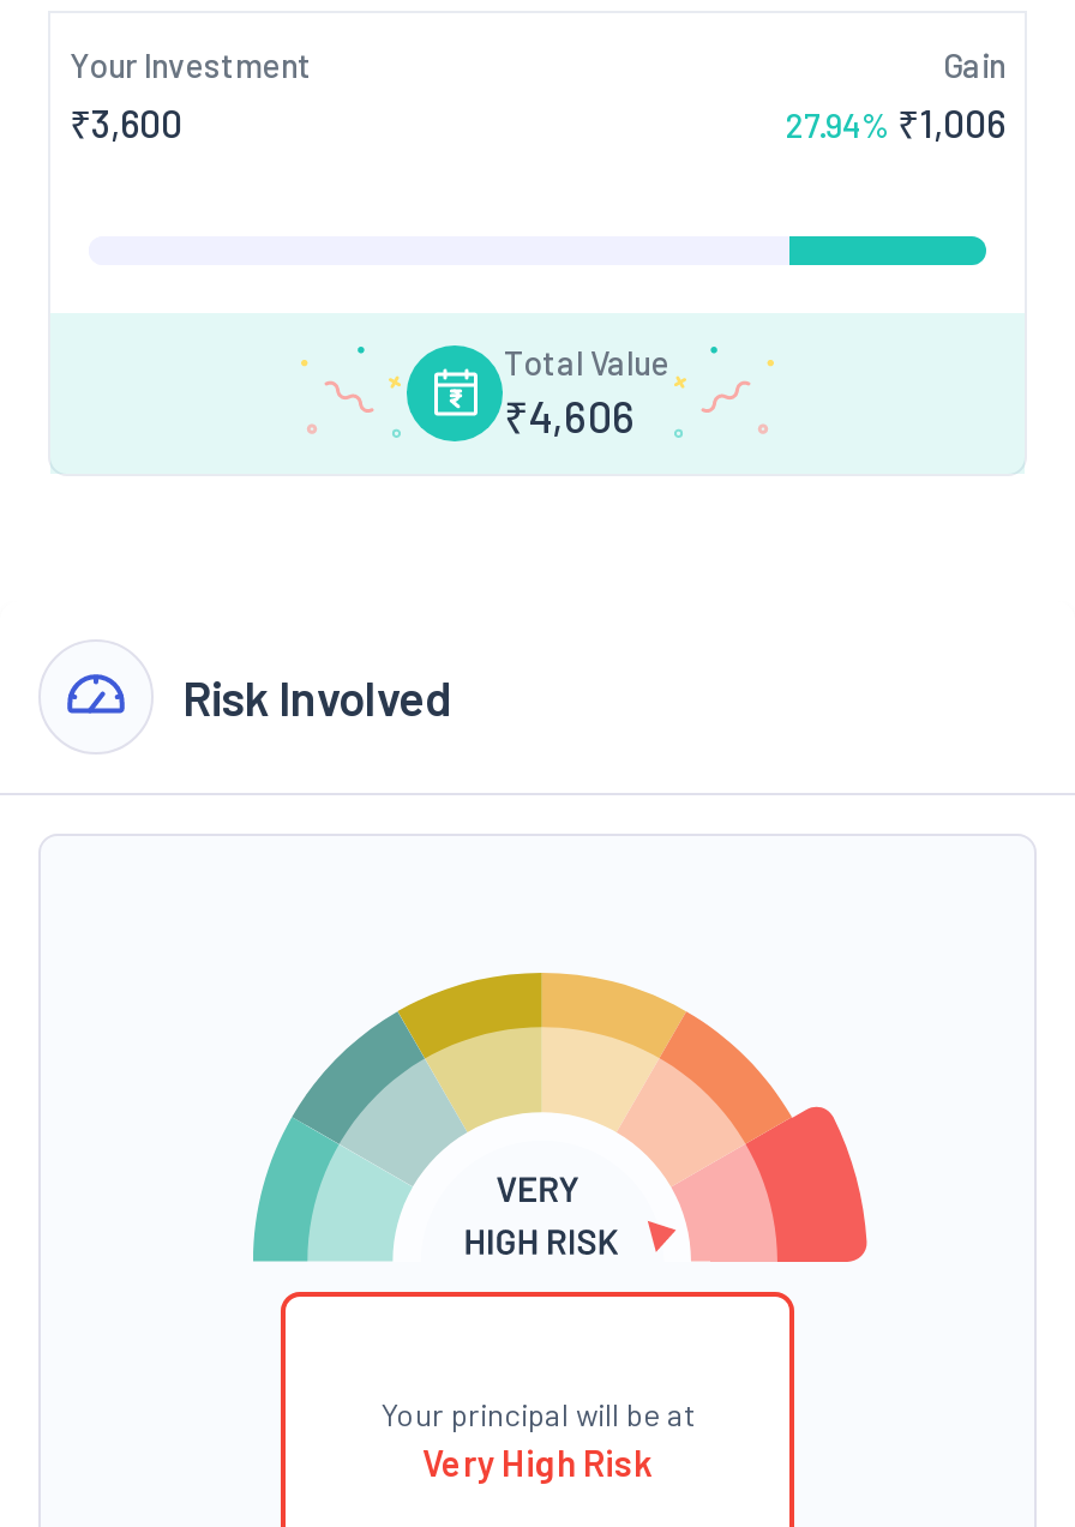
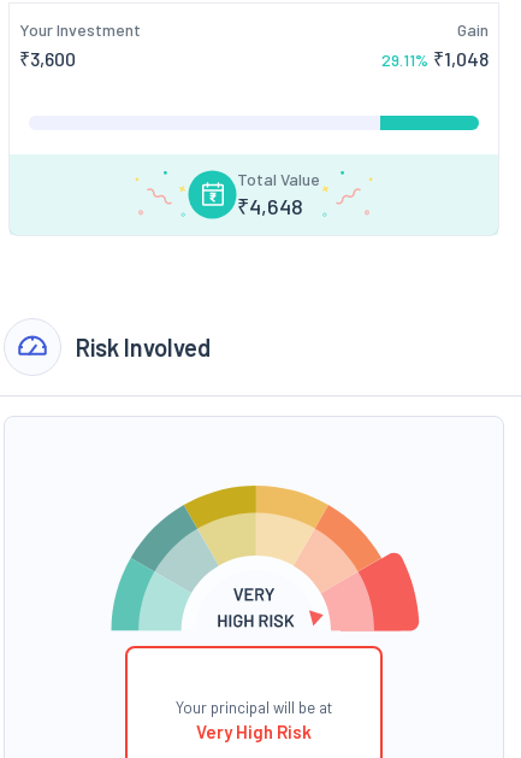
[785,98,1005,144] 27.94% ₹1,006 -> [381,46,489,69] 29.11% ₹1,048
[504,390,636,442] ₹4,606 -> [237,193,303,219] ₹4,648

